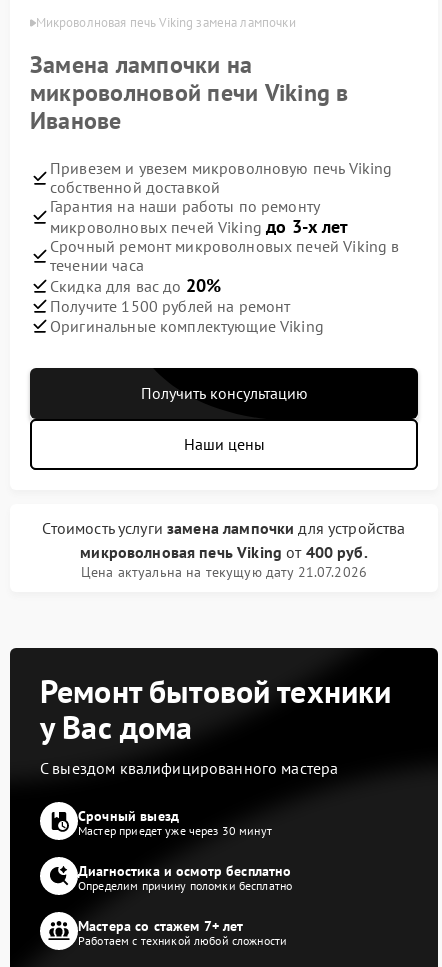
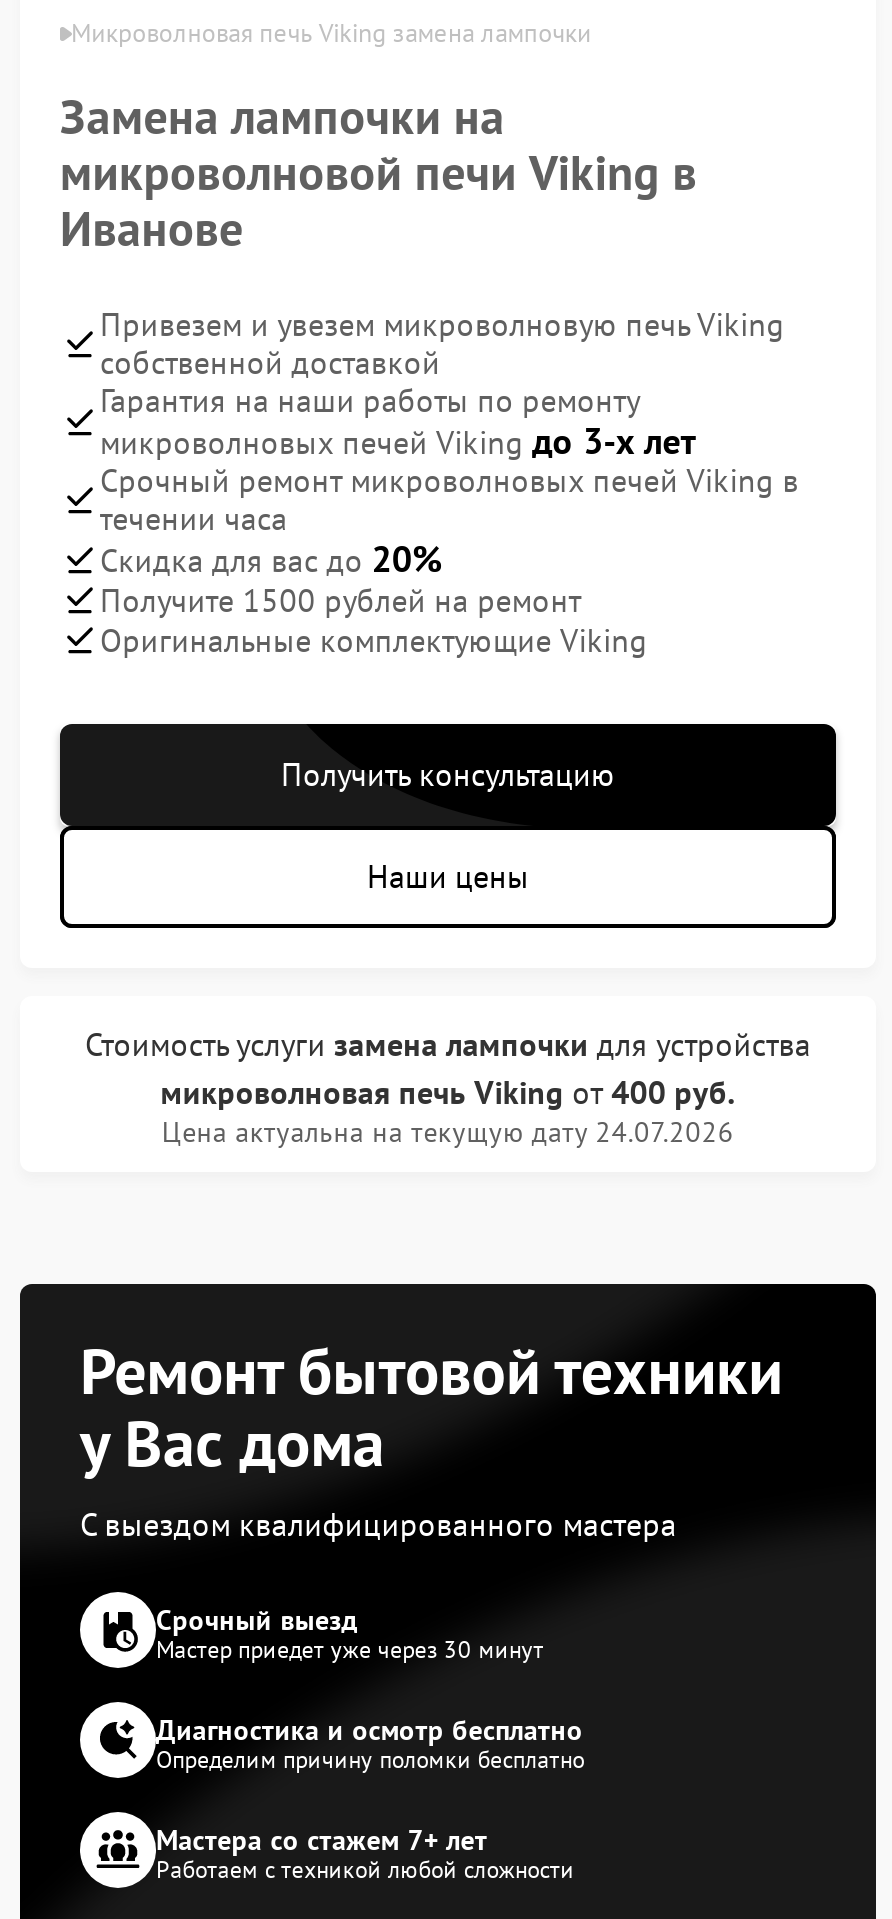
[81,563,367,581] Цена актуальна на текущую дату 21.07.2026 -> [162,1114,734,1150] Цена актуальна на текущую дату 24.07.2026

